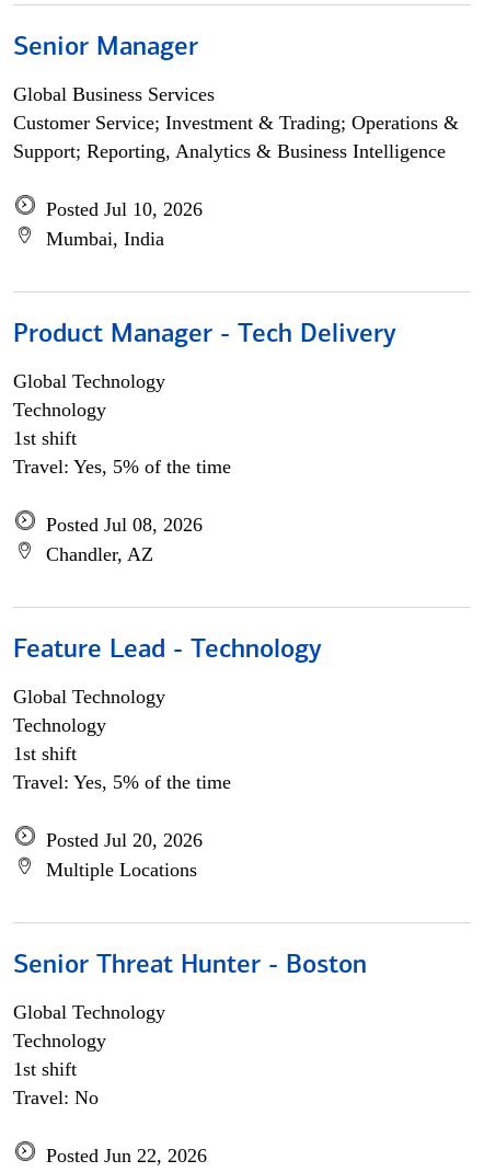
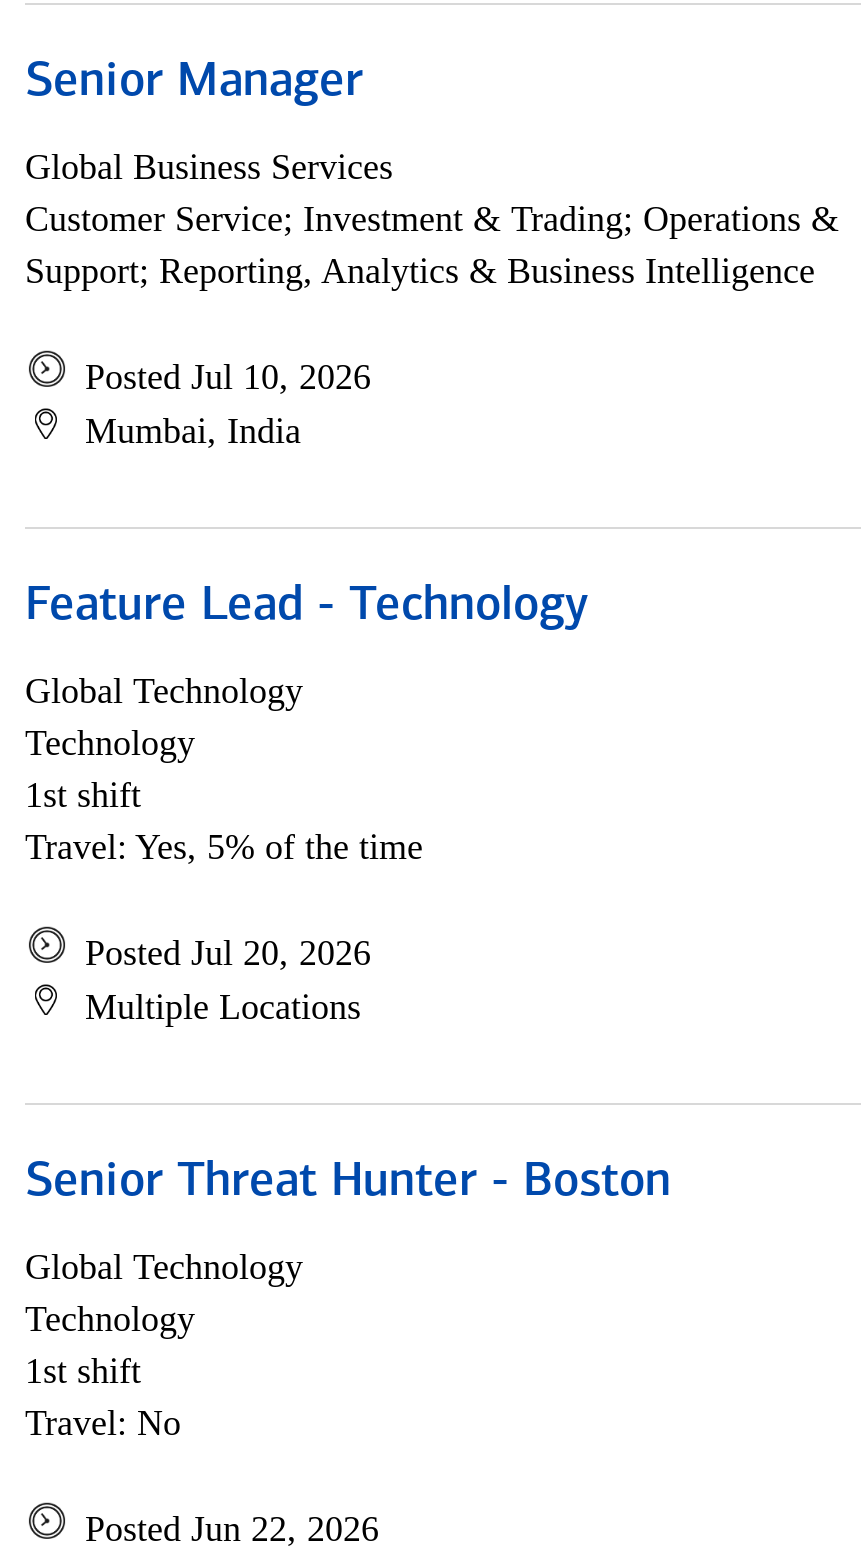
[13,322,396,565] Product Manager - Tech Delivery | Global Technology | Technology | 1st shift | Travel: Yes, 5% of the time | Posted Jul 08, 2026 | Chandler, AZ -> none

